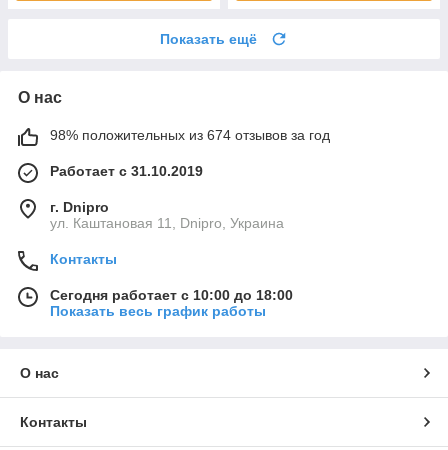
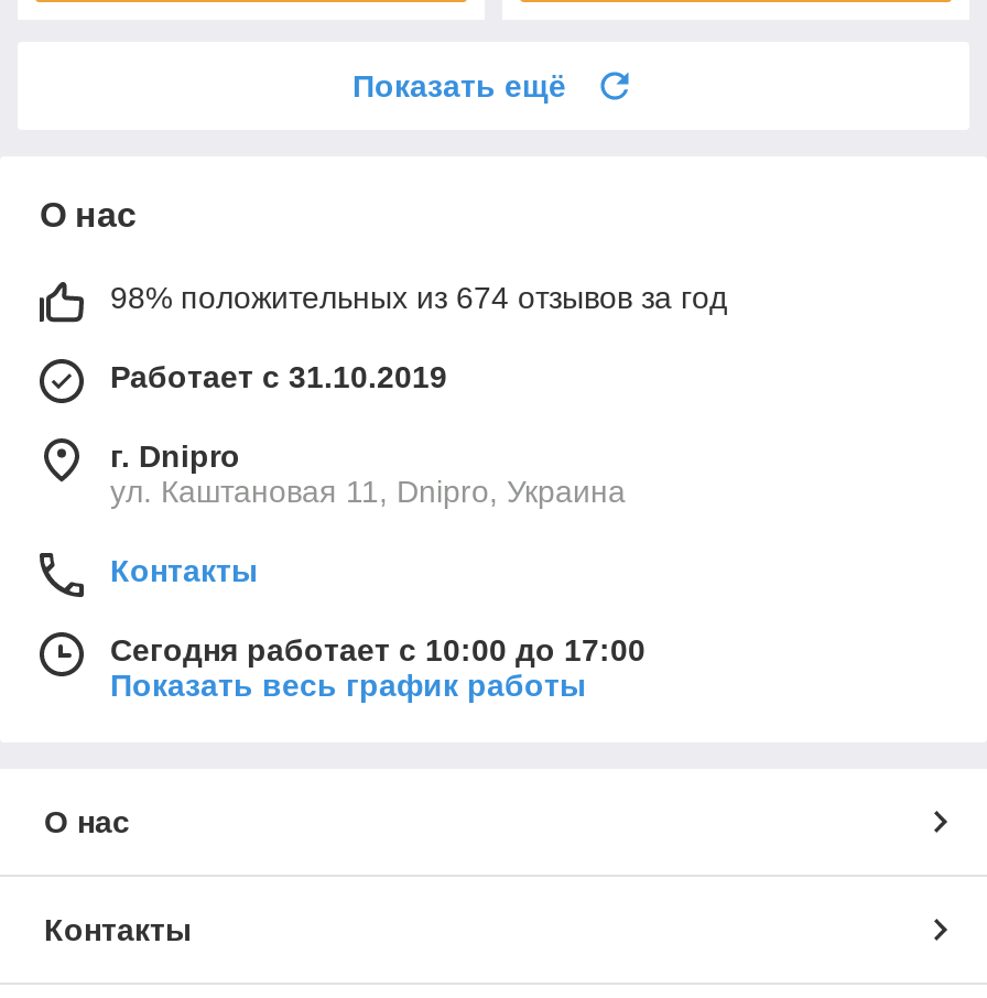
[50,287,293,303] Сегодня работает с 10:00 до 18:00 -> [110,632,646,667] Сегодня работает с 10:00 до 17:00

